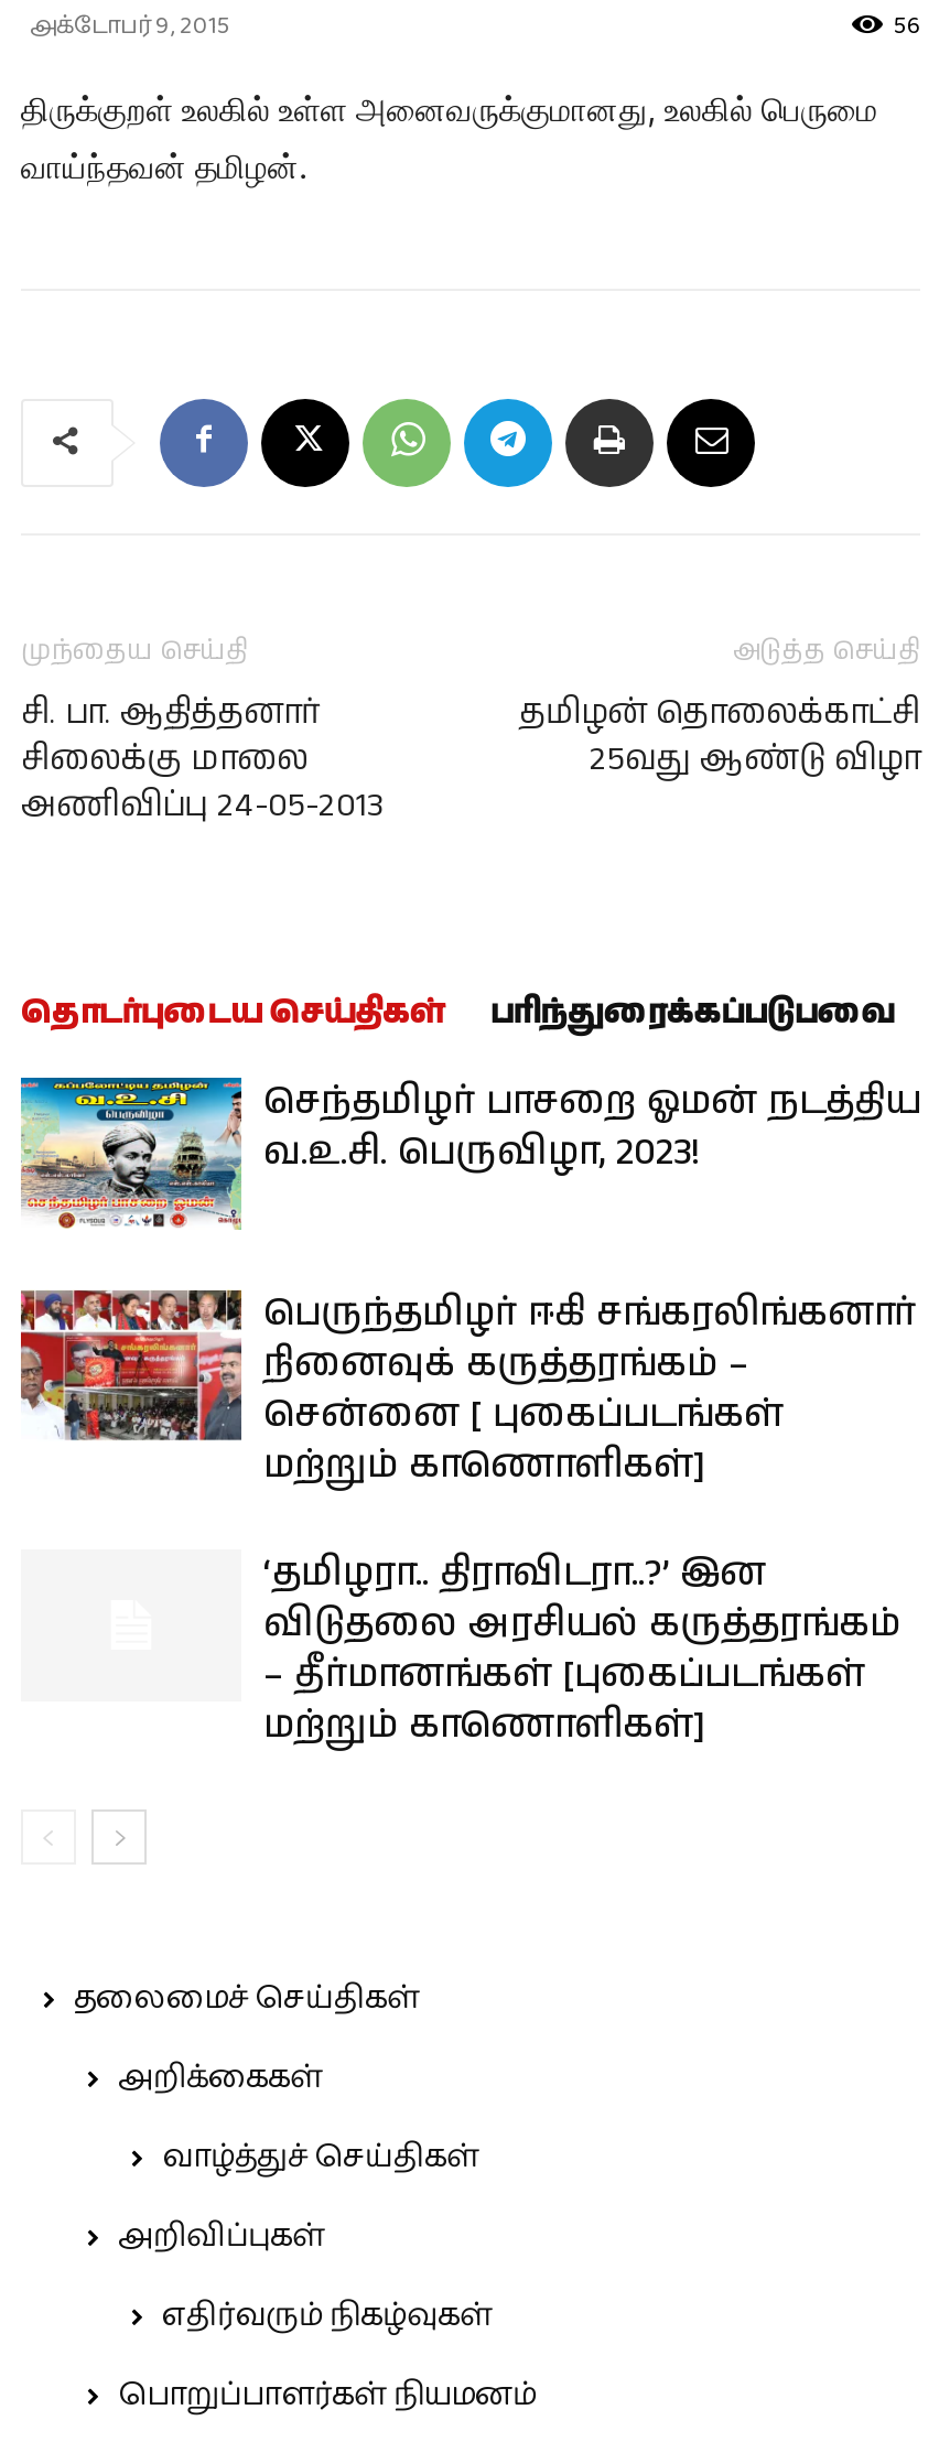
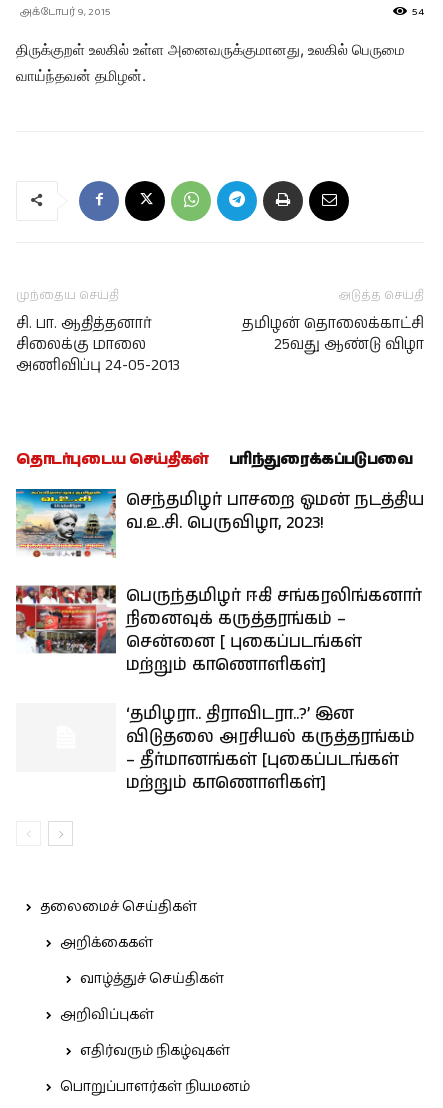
[894,7,920,44] 56 -> [412,3,424,20] 54

